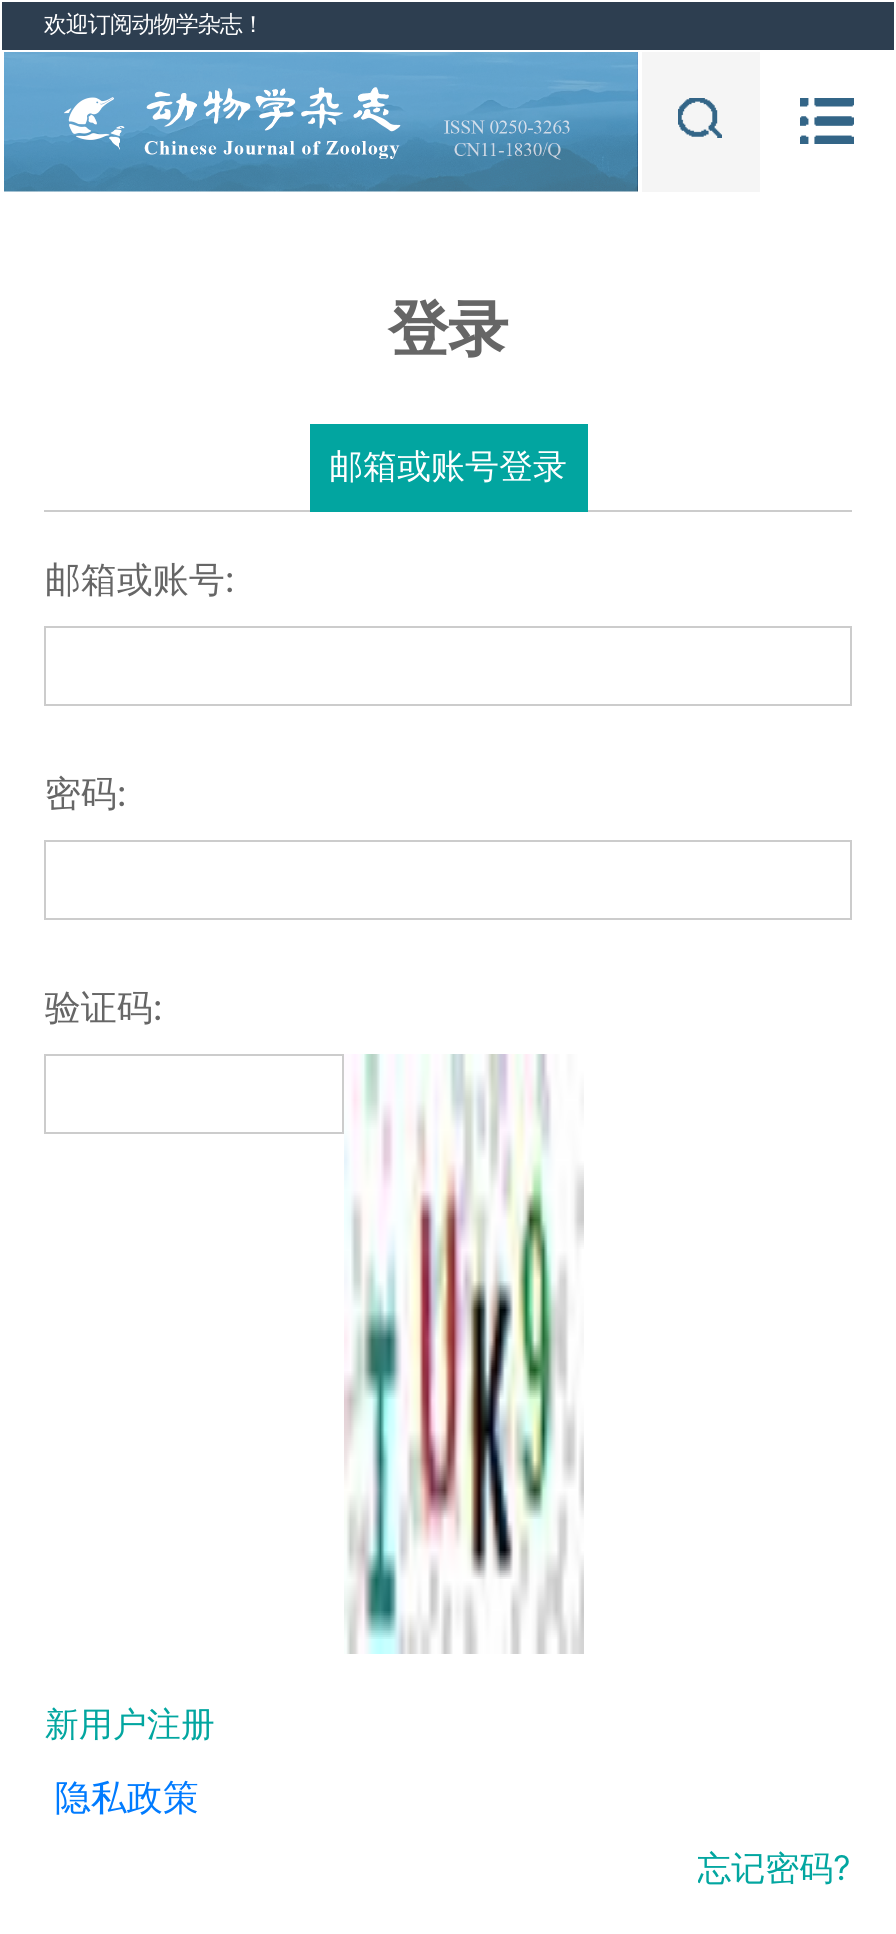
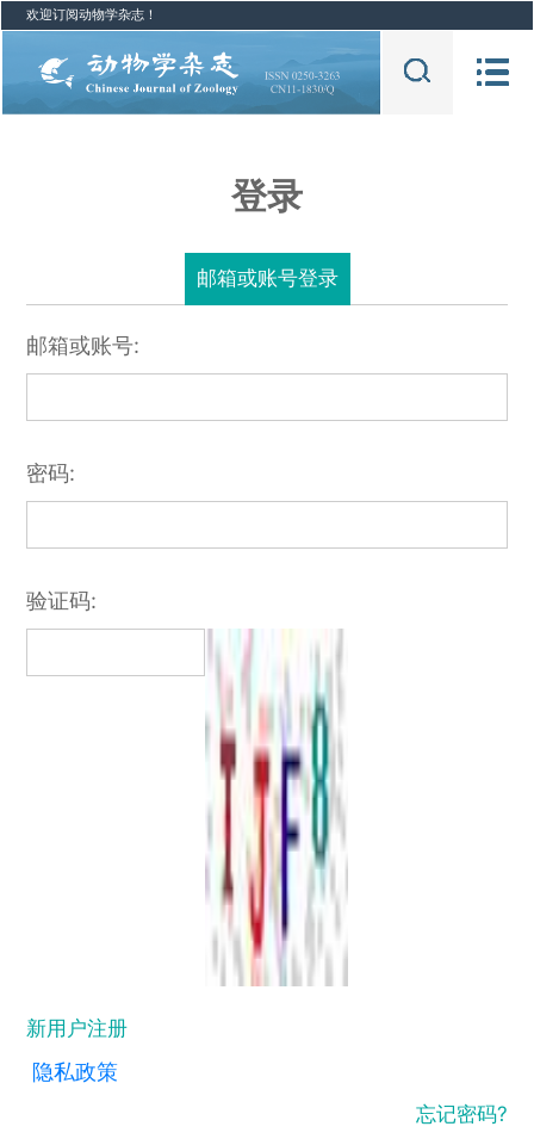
[346,1054,584,1654] [image] -> [205,629,347,986] [image]

